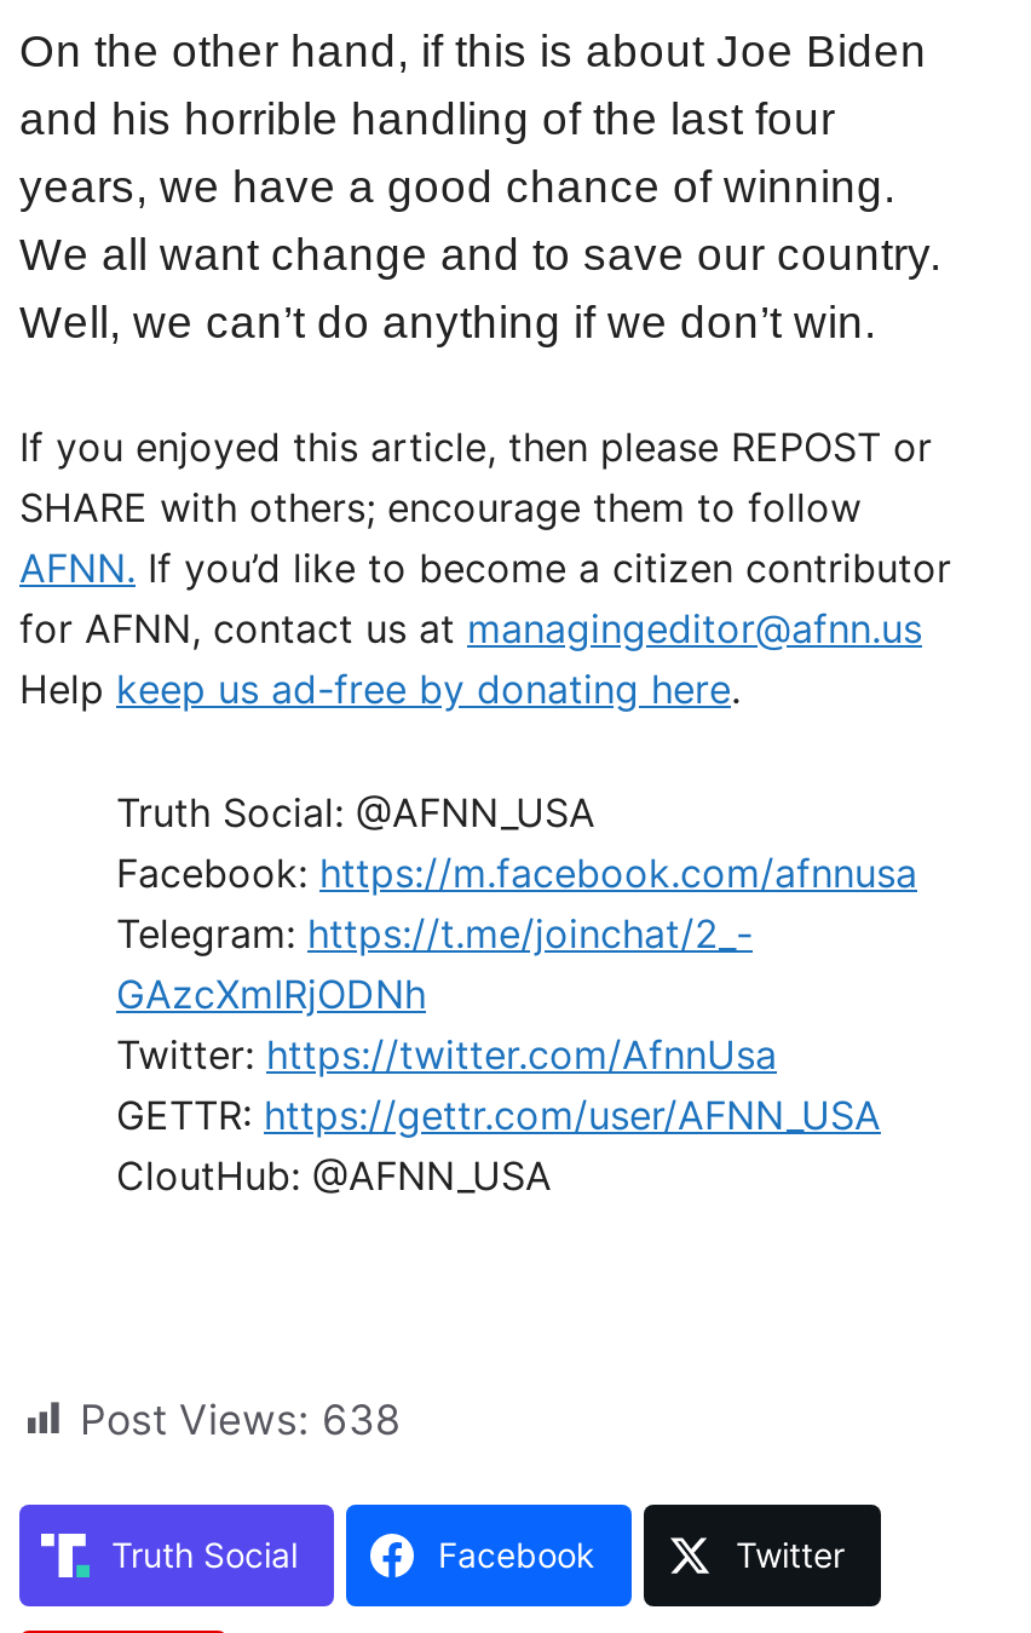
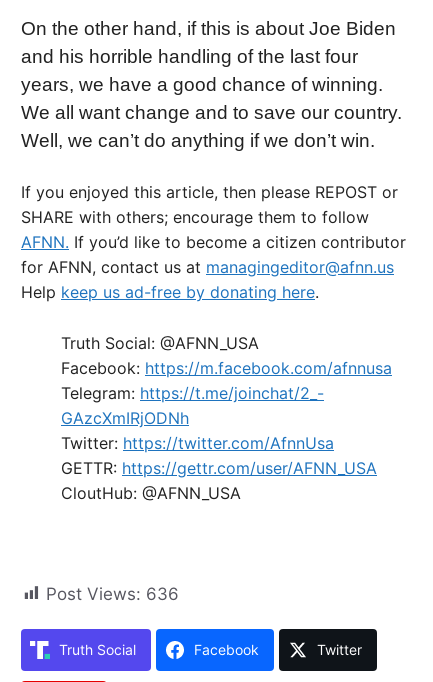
[80,1395,399,1443] Post Views: 638 -> [46,584,179,604] Post Views: 636

